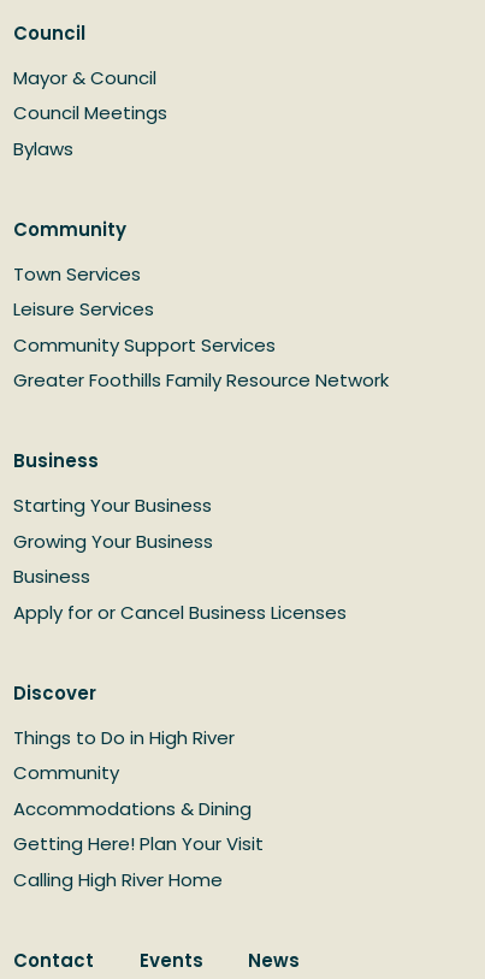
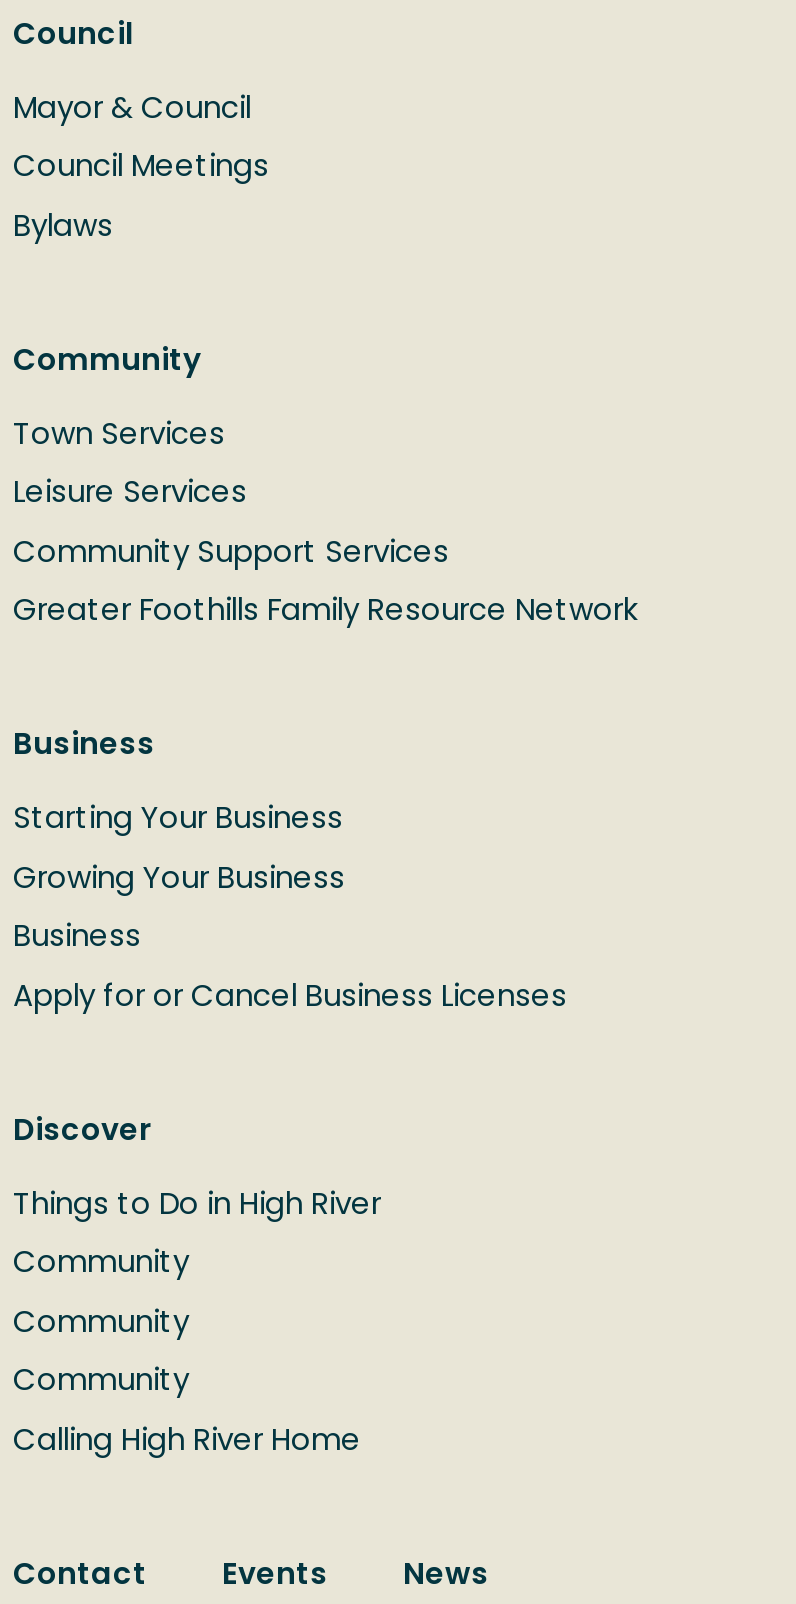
[13,795,264,856] Accommodations & Dining | Getting Here! Plan Your Visit -> [13,1299,189,1400] Community | Community

